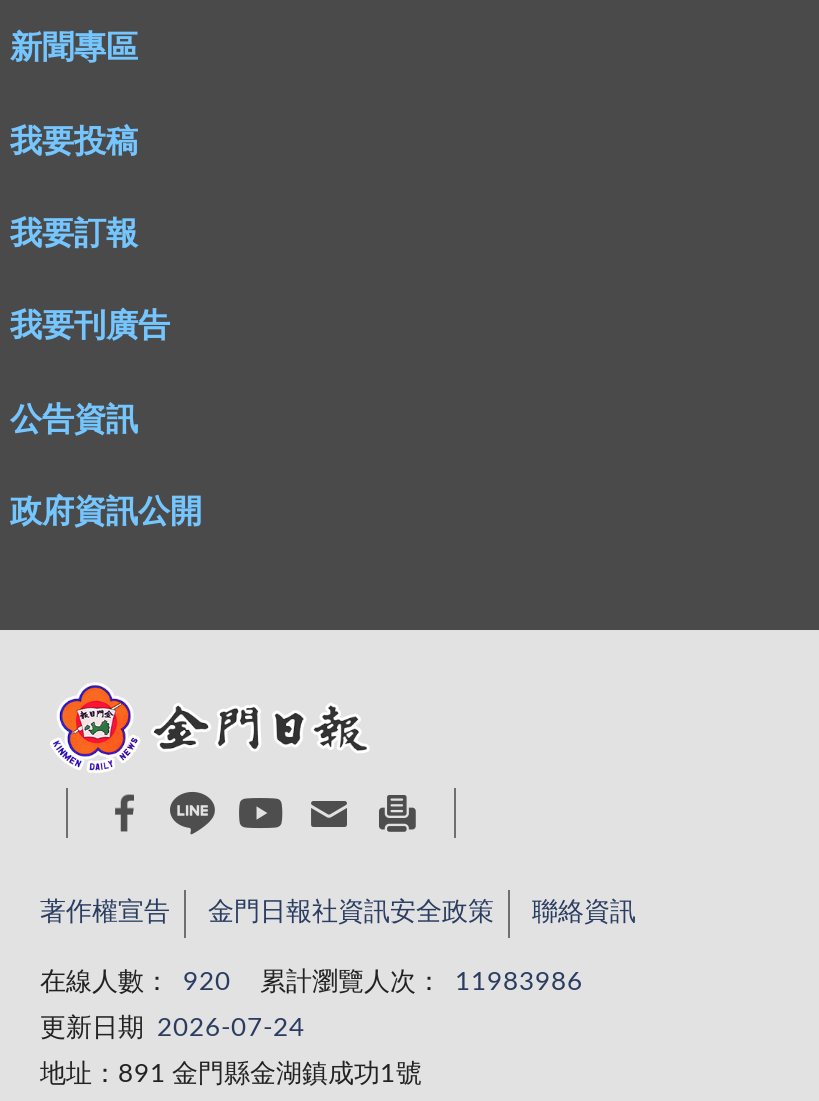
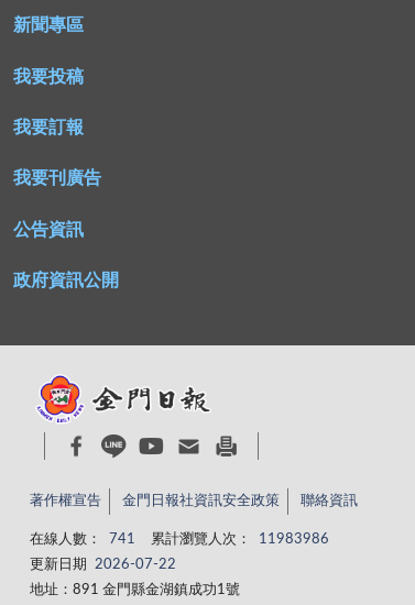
[40,971,583,997] 在線人數： 920 累計瀏覽人次： 11983986 -> [30,533,329,547] 在線人數： 741 累計瀏覽人次： 11983986
[40,1017,305,1043] 更新日期 2026-07-24 -> [30,558,176,573] 更新日期 2026-07-22

